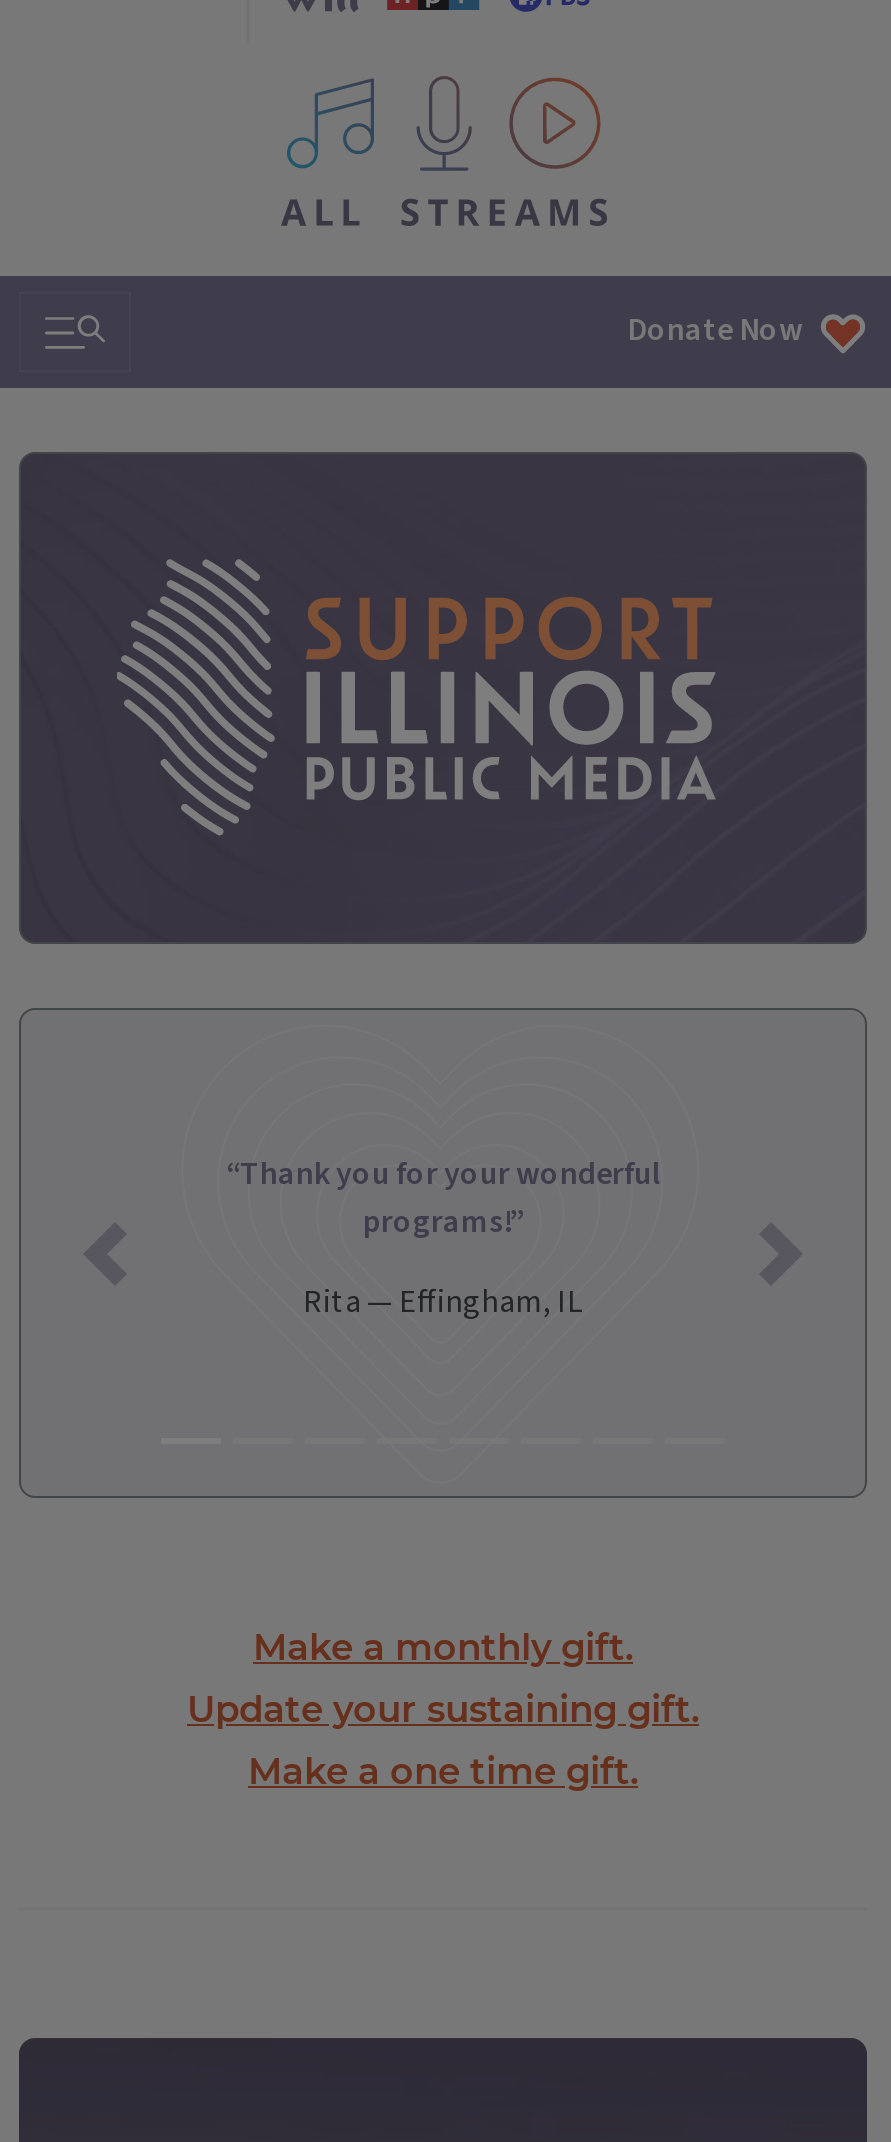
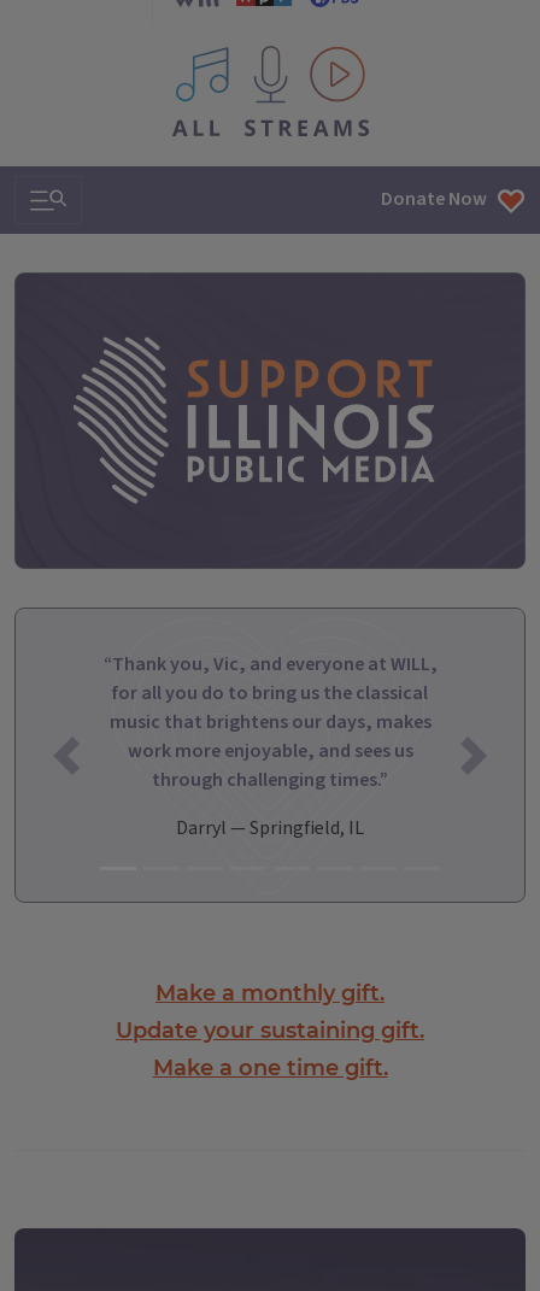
[240,1151,660,1243] Thank you for your wonderful | programs! -> [109,651,437,793] Thank you, Vic, and everyone at WILL, | for all you do to bring us the classical | music that brightens our days, makes | work more enjoyable, and sees us | through challenging times.
[303,1279,583,1323] Rita — Effingham, IL -> [176,814,364,841] Darryl — Springfield, IL

